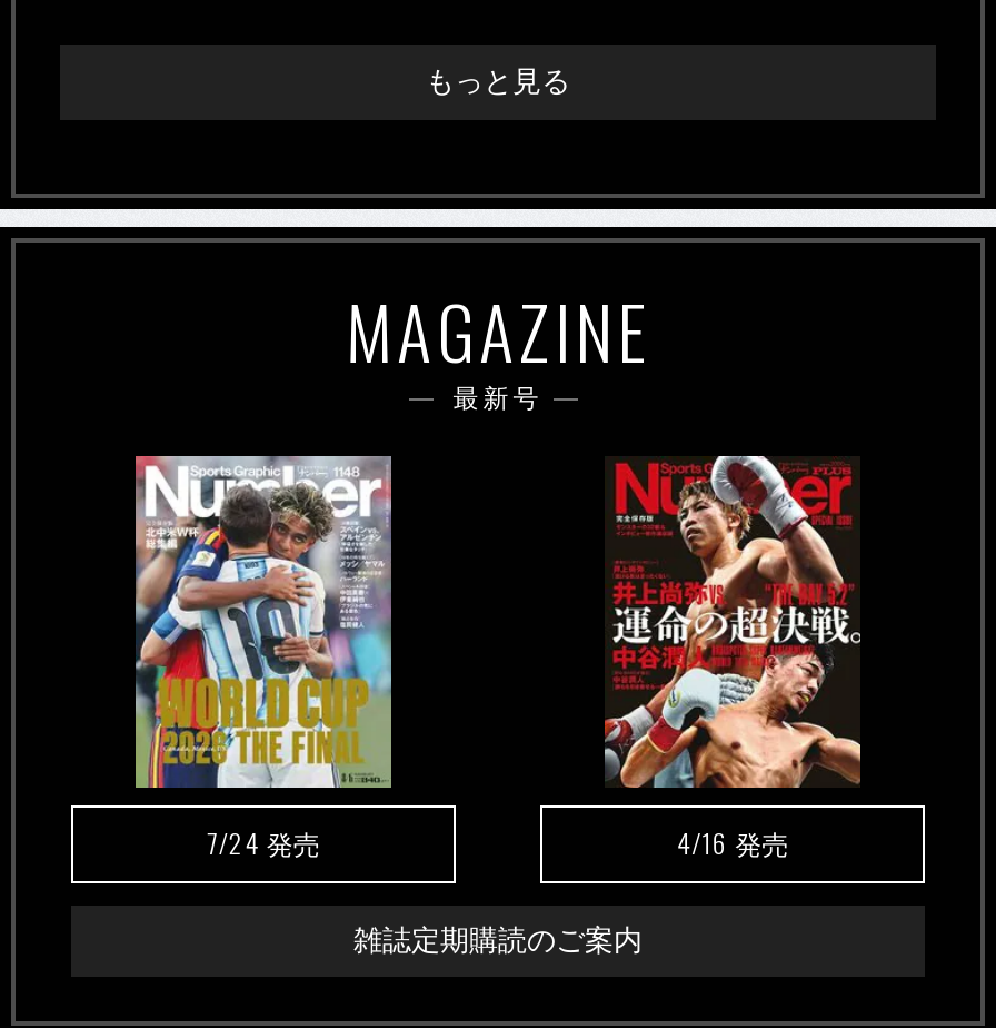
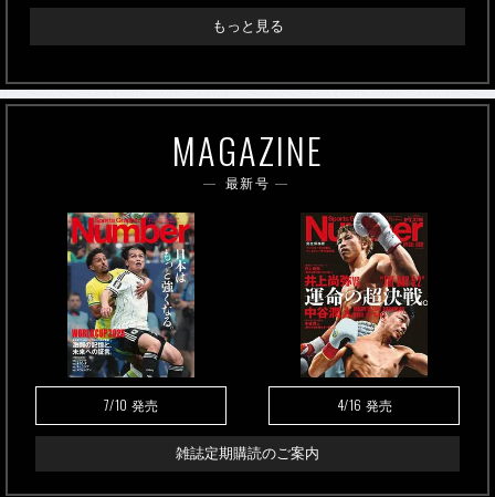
[133,454,394,861] [image] | 7/24発売 -> [67,211,194,414] [image] | 7/10発売

